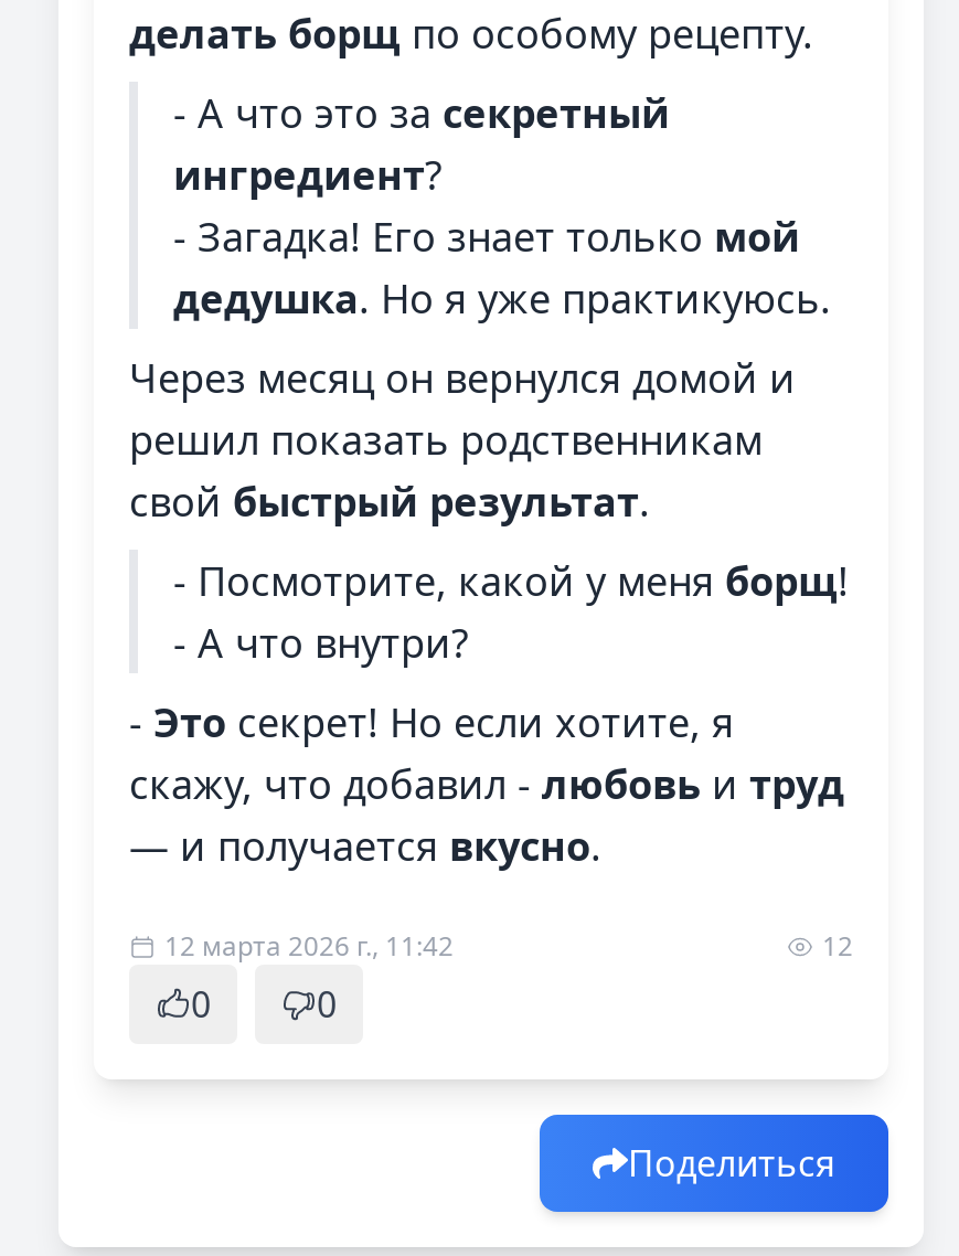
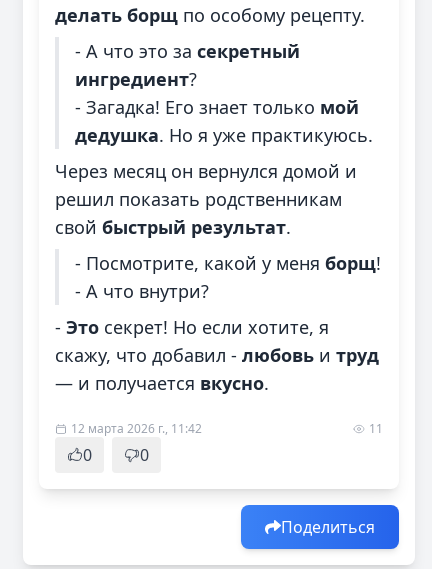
[822,927,853,965] 12 -> [369,420,383,437] 11

